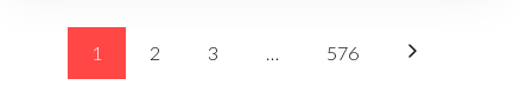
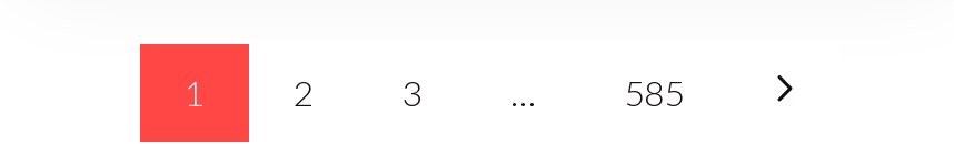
[326,41,358,64] 576 -> [624,71,684,113] 585

